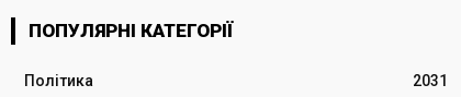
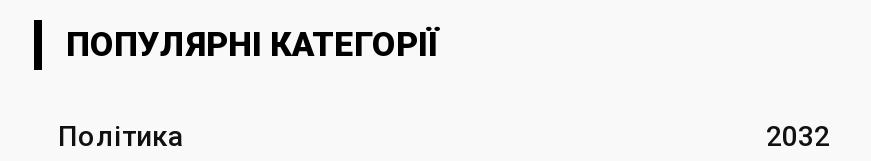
[413,72,448,89] 2031 -> [766,120,830,152] 2032

